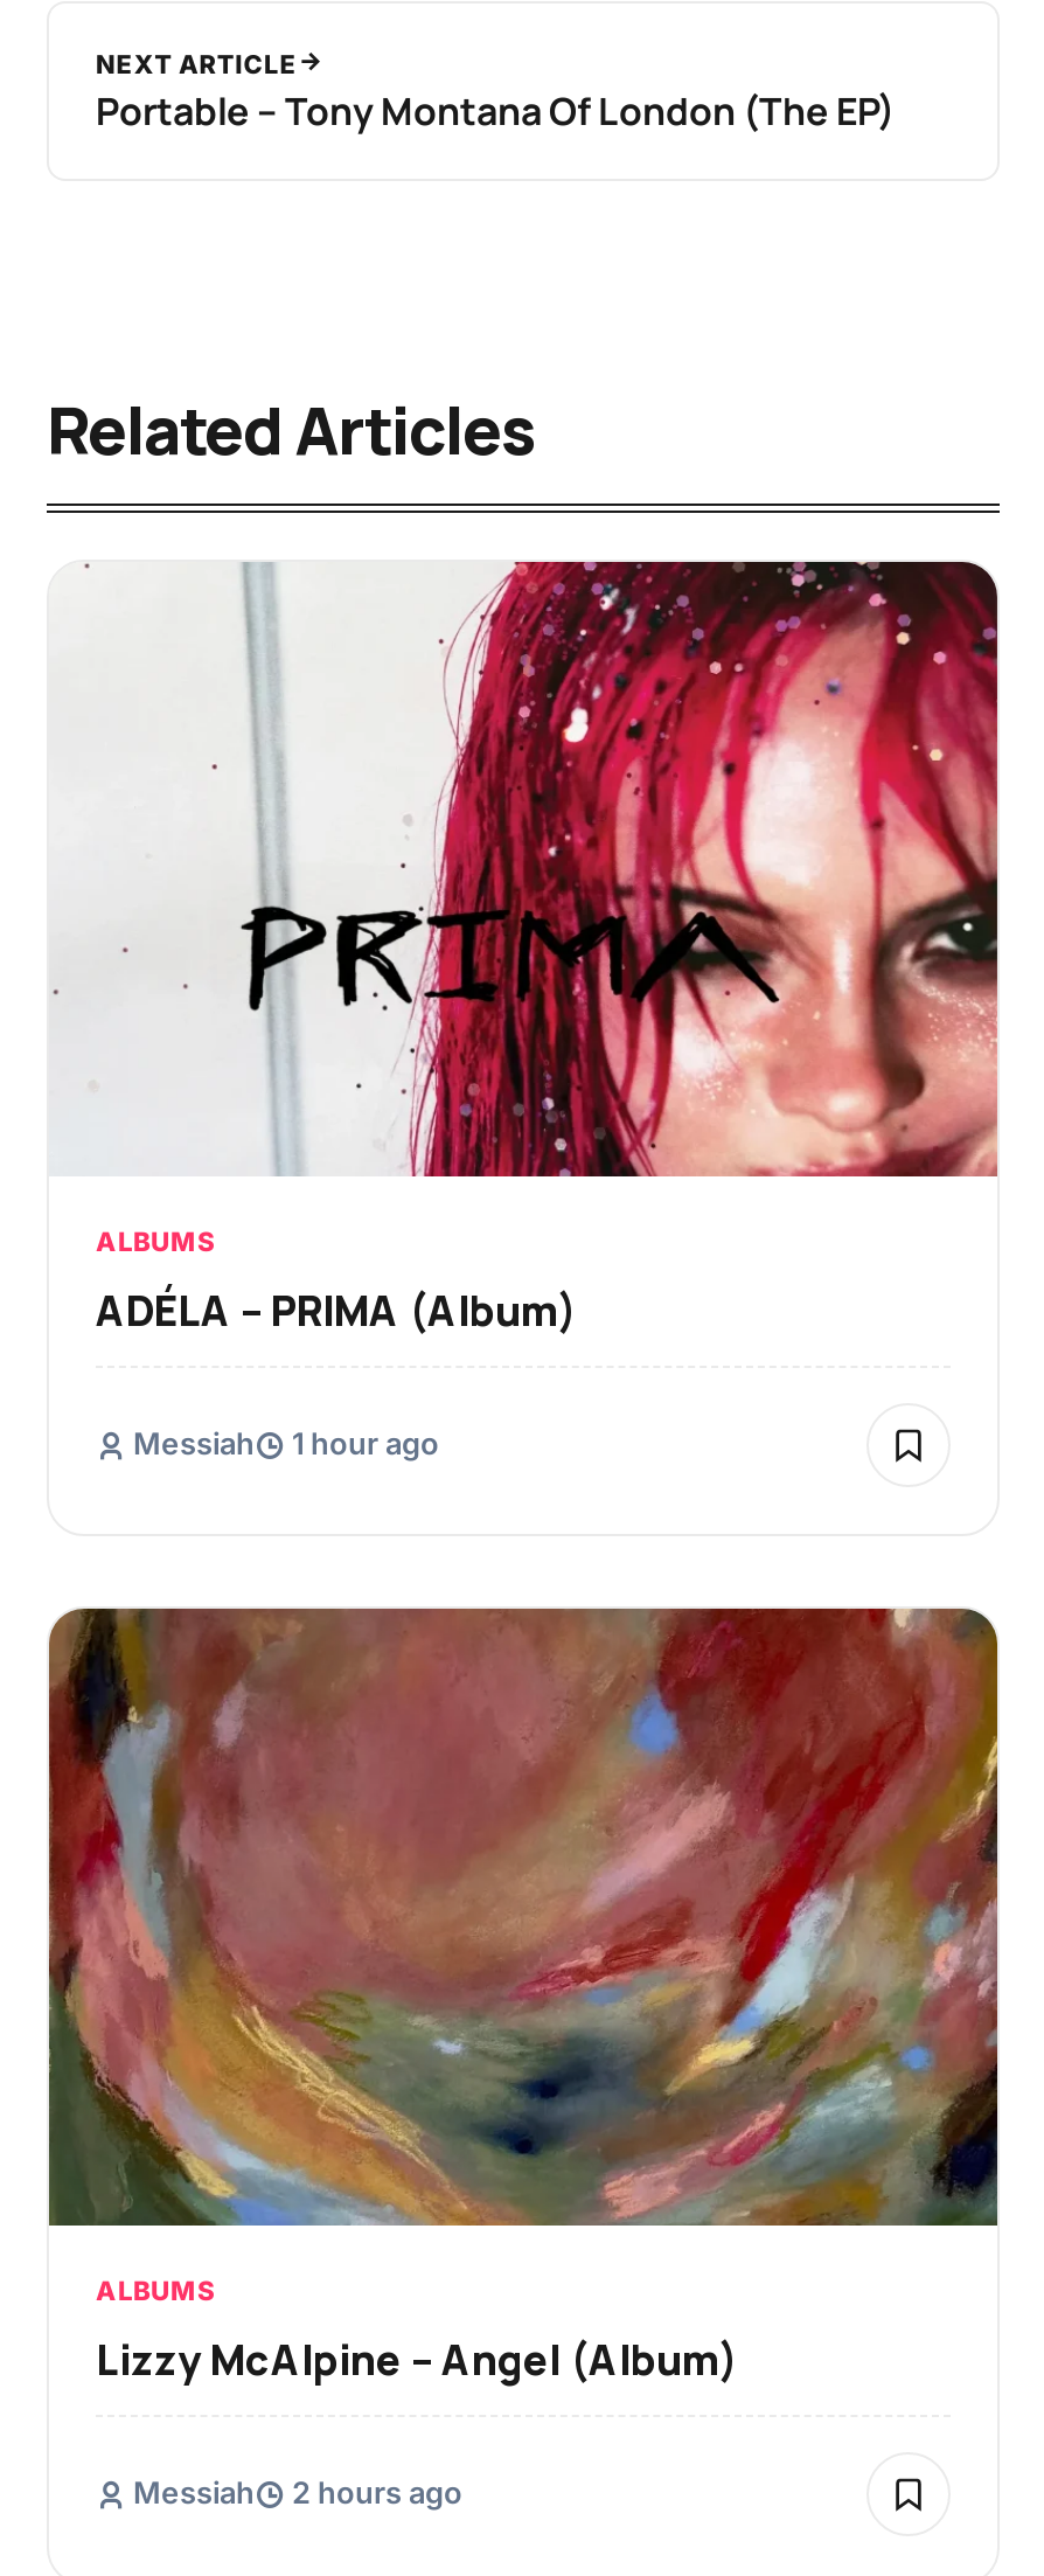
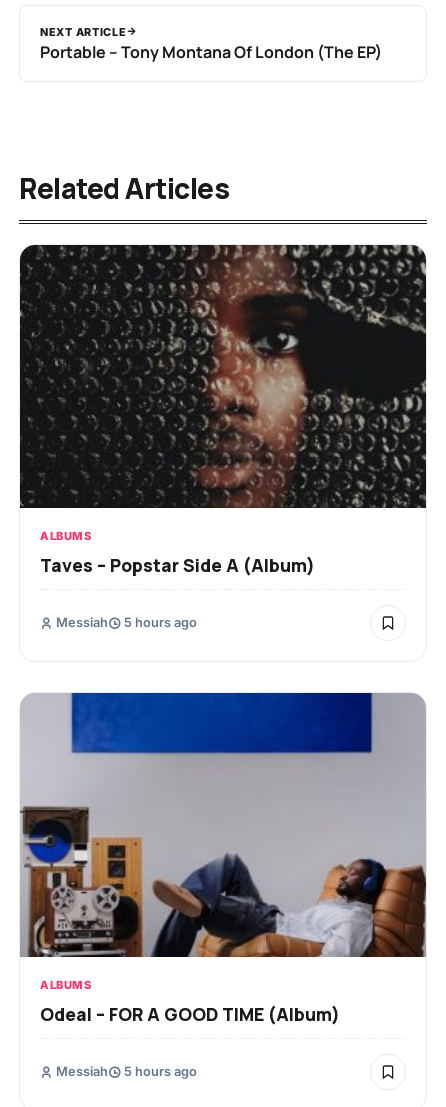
[49,560,1000,1179] [image] -> [19,244,427,509] [image]
[96,1283,577,1339] ADÉLA – PRIMA (Album) -> [40,553,315,577] Taves – Popstar Side A (Album)
[133,1428,439,1463] Messiah 1 hour ago -> [56,615,197,630] Messiah 5 hours ago
[47,1606,1000,2228] [image] -> [20,692,426,958] [image]
[96,2332,738,2388] Lizzy McAlpine – Angel (Album) -> [40,1002,340,1026] Odeal – FOR A GOOD TIME (Album)
[133,2476,462,2512] Messiah 2 hours ago -> [56,1064,197,1079] Messiah 5 hours ago

